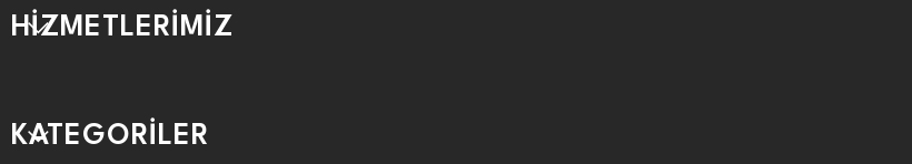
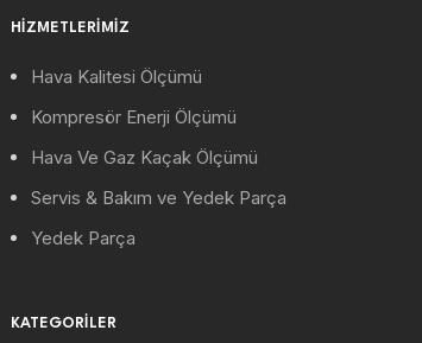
none -> [31,65,286,249] Hava Kalitesi Ölçümü | Kompresör Enerji Ölçümü | Hava Ve Gaz Kaçak Ölçümü | Servis & Bakım ve Yedek Parça | Yedek Parça

